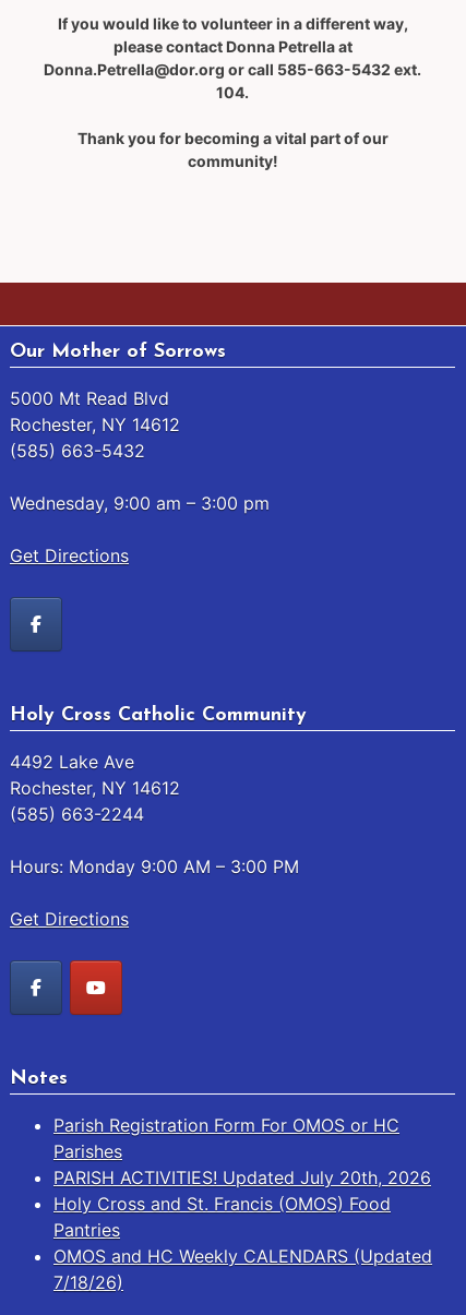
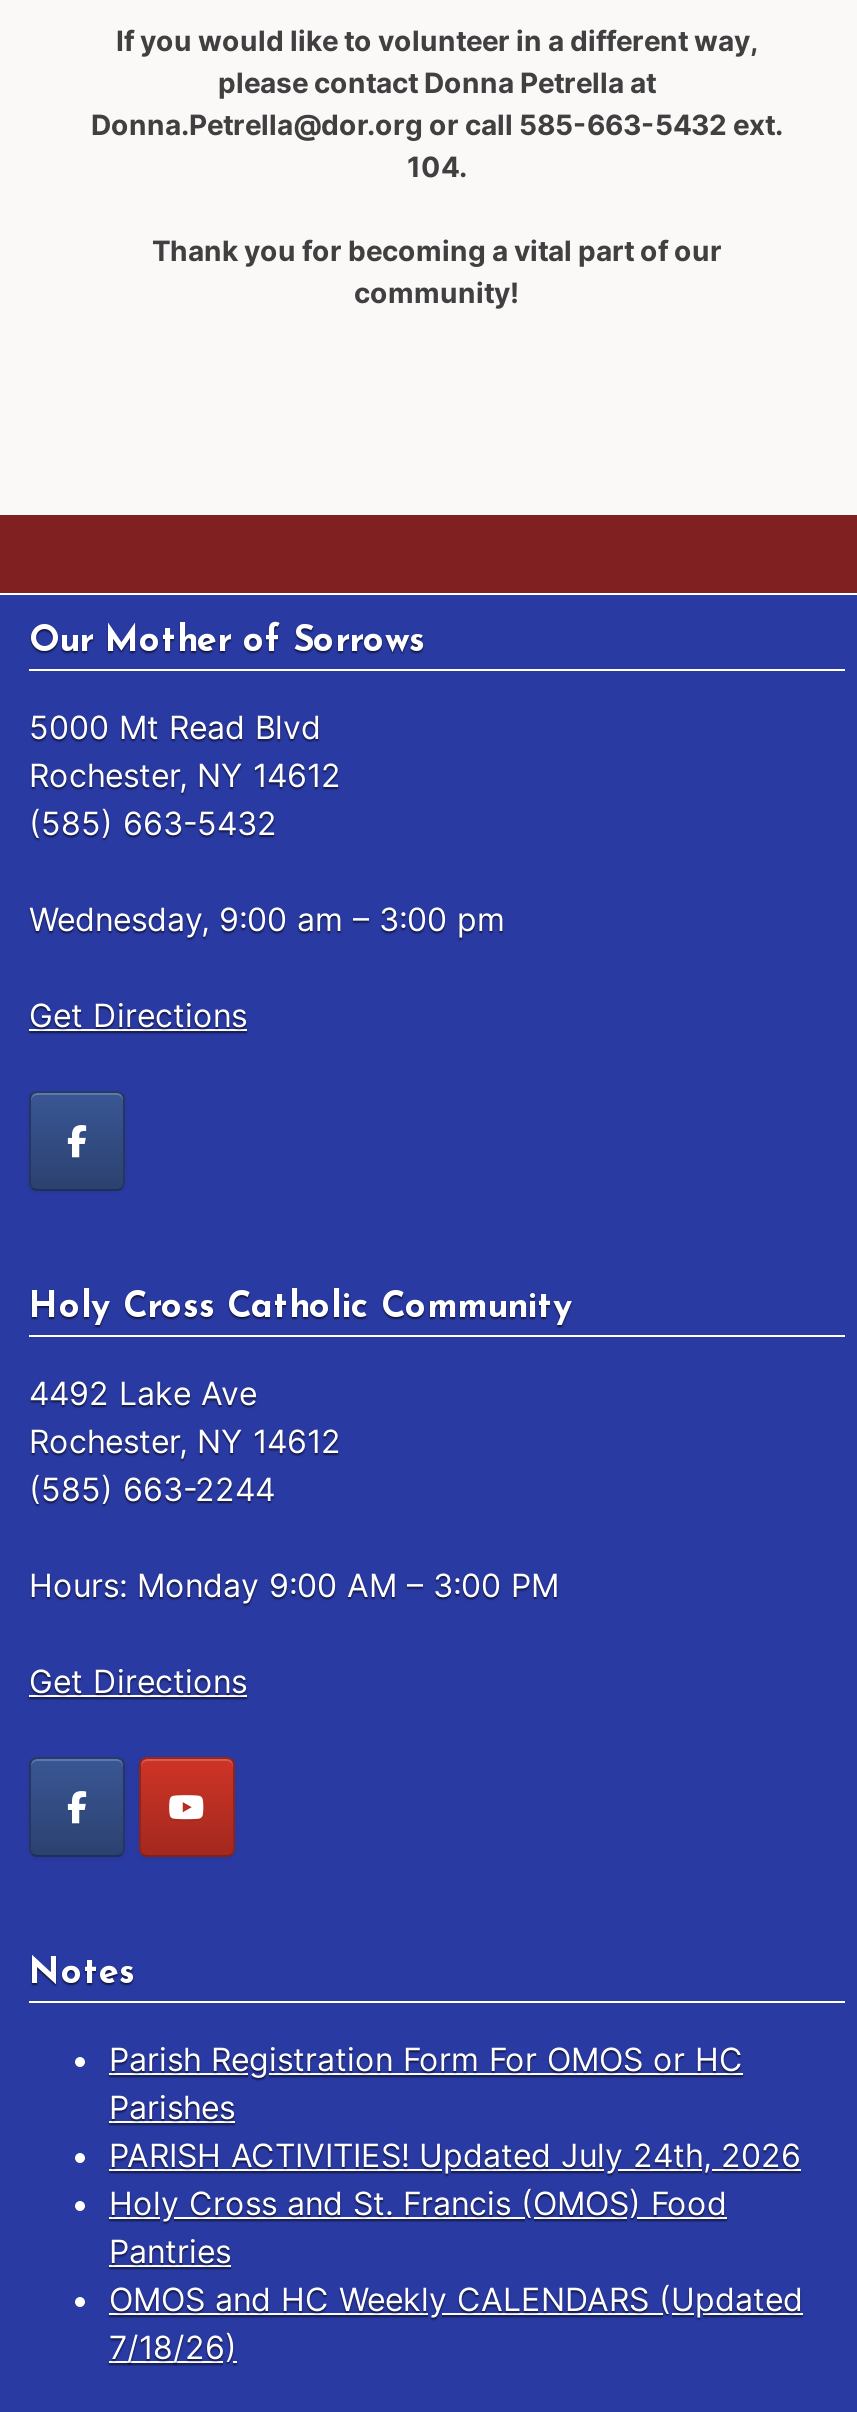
[53,1167,431,1189] PARISH ACTIVITIES! Updated July 20th, 2026 -> [109,2136,801,2176] PARISH ACTIVITIES! Updated July 24th, 2026

